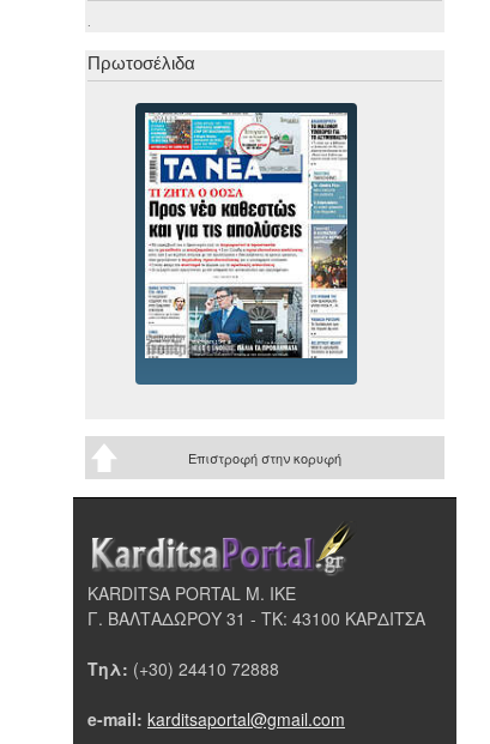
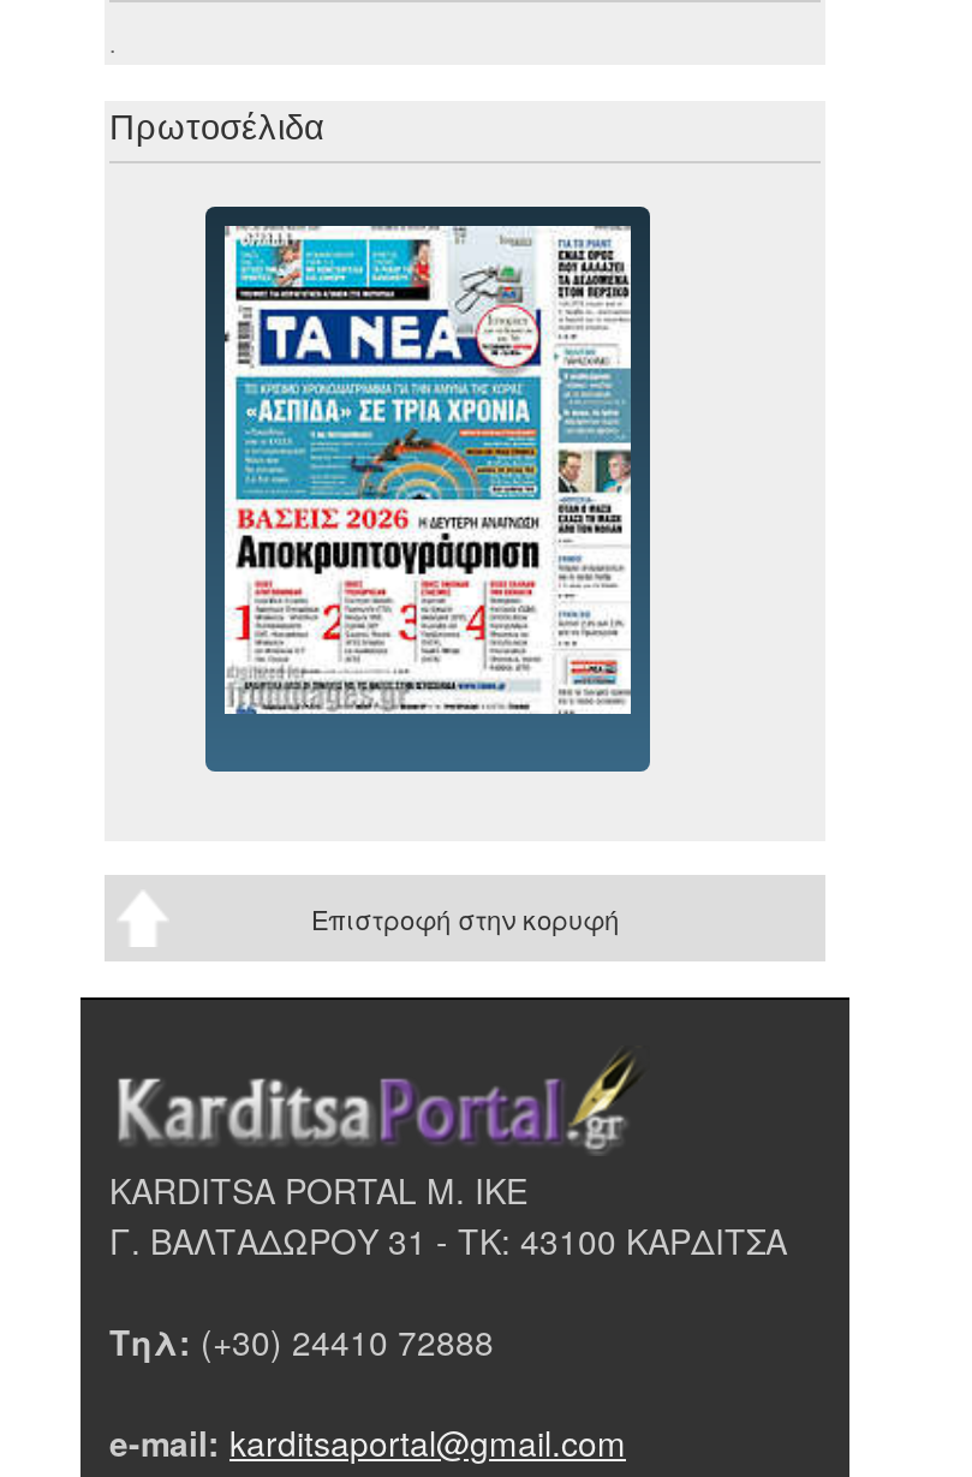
[145,113,349,359] [image] -> [225,226,633,719] [image]

